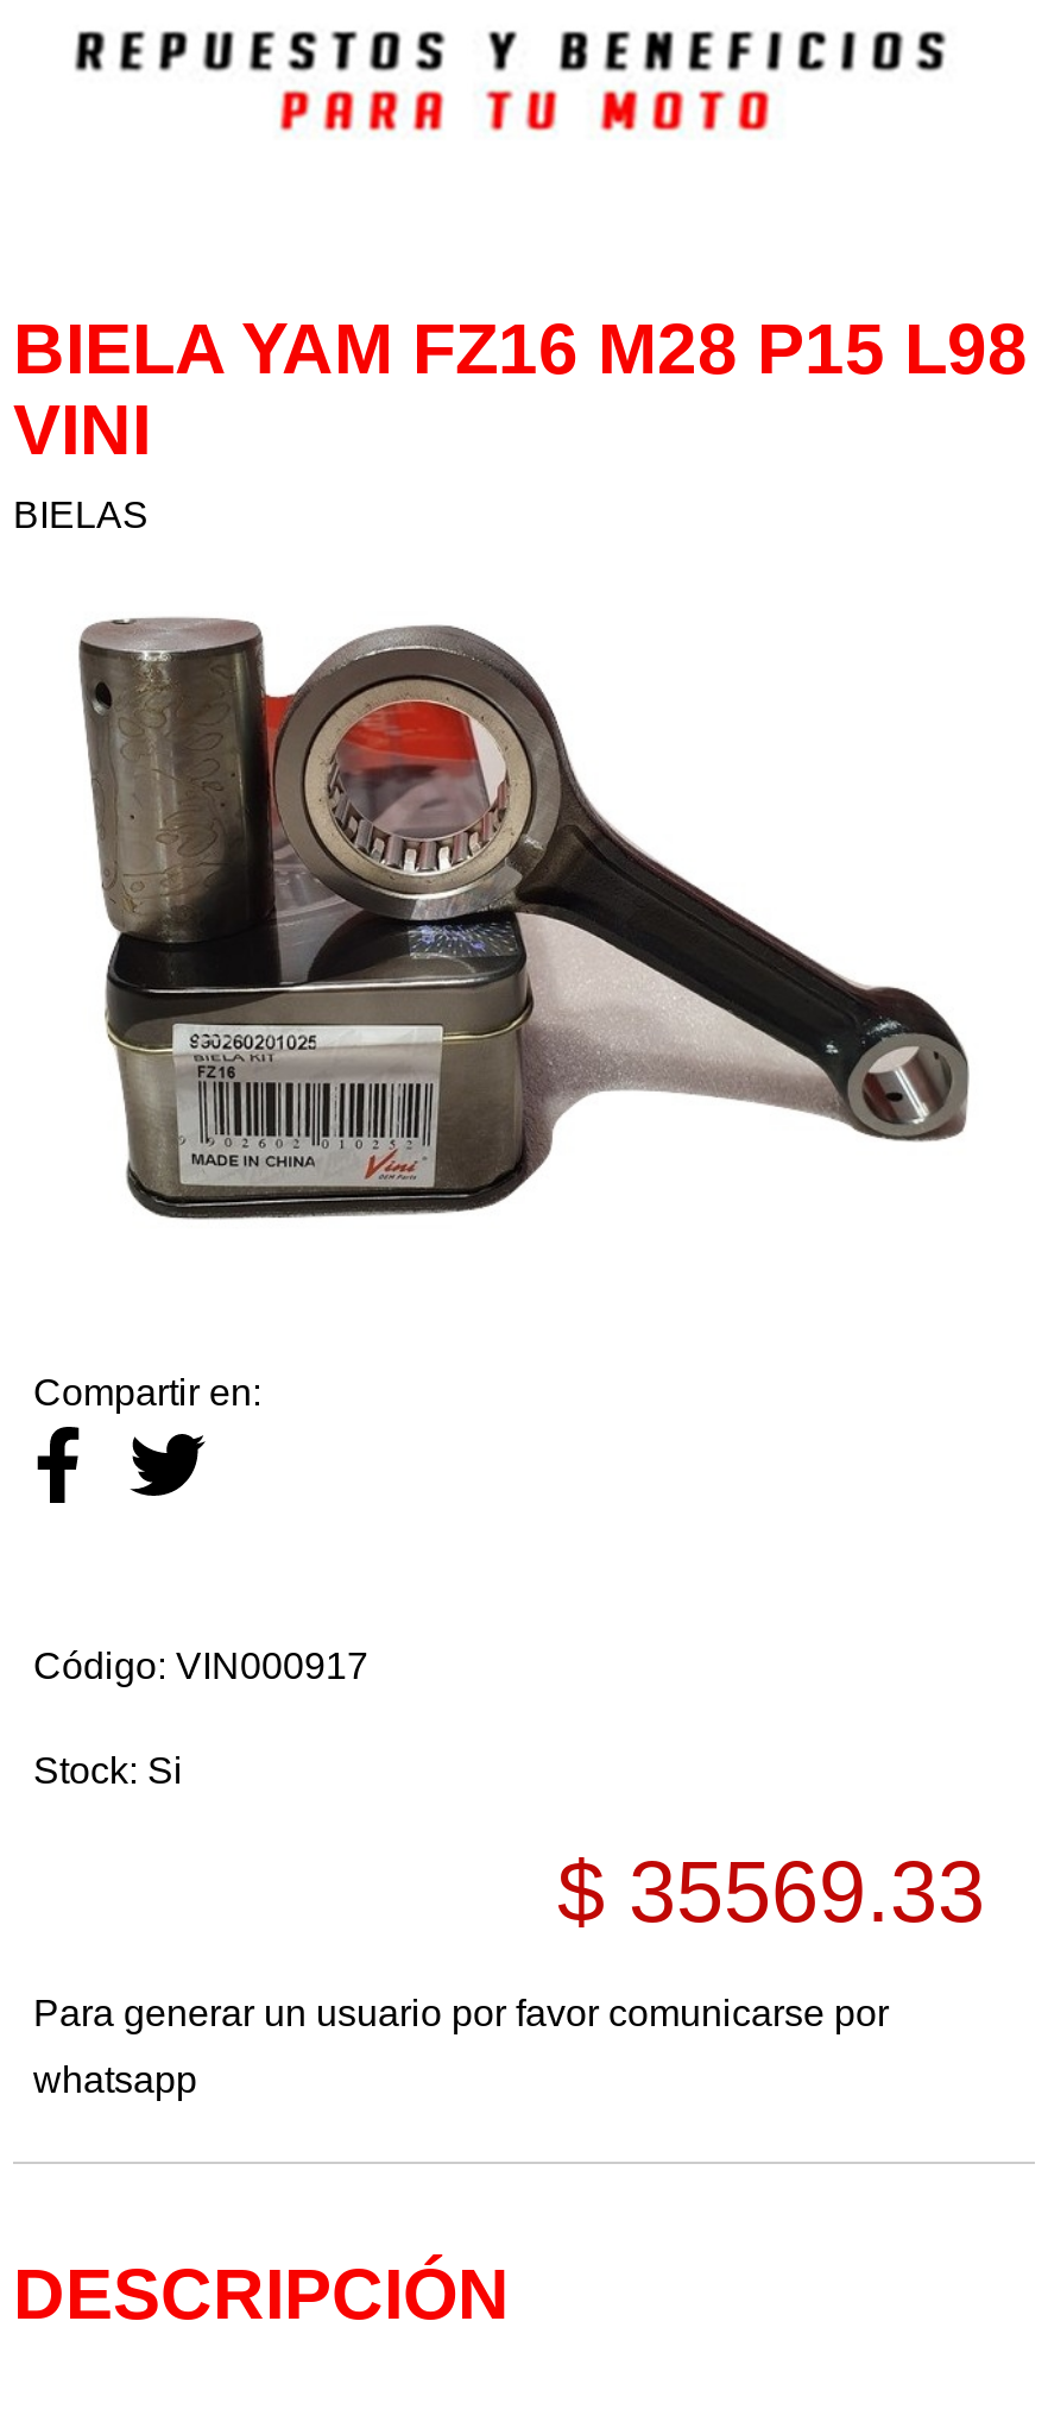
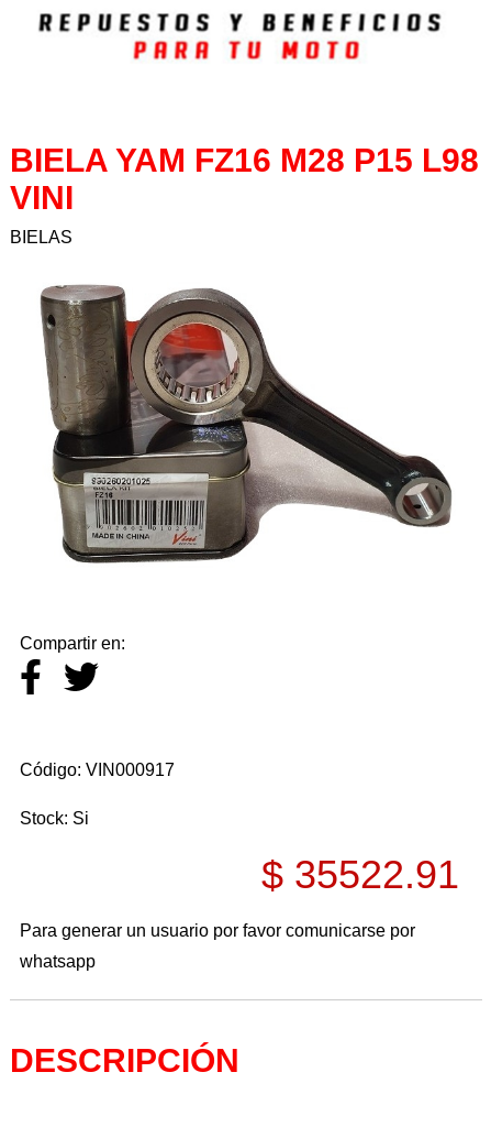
[557,1842,985,1940] $ 35569.33 -> [261,852,459,897] $ 35522.91

